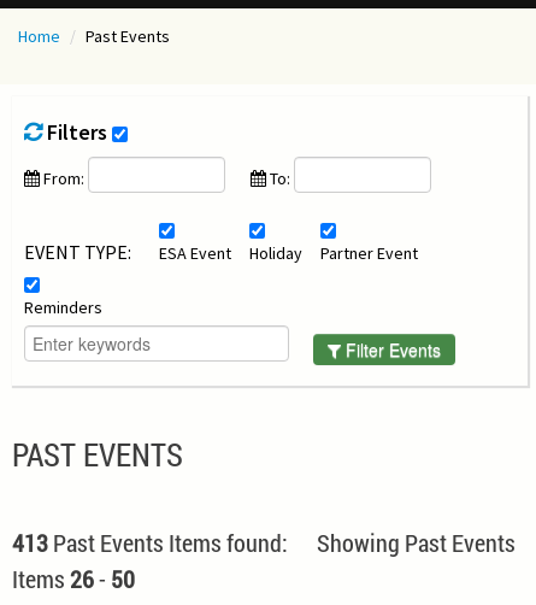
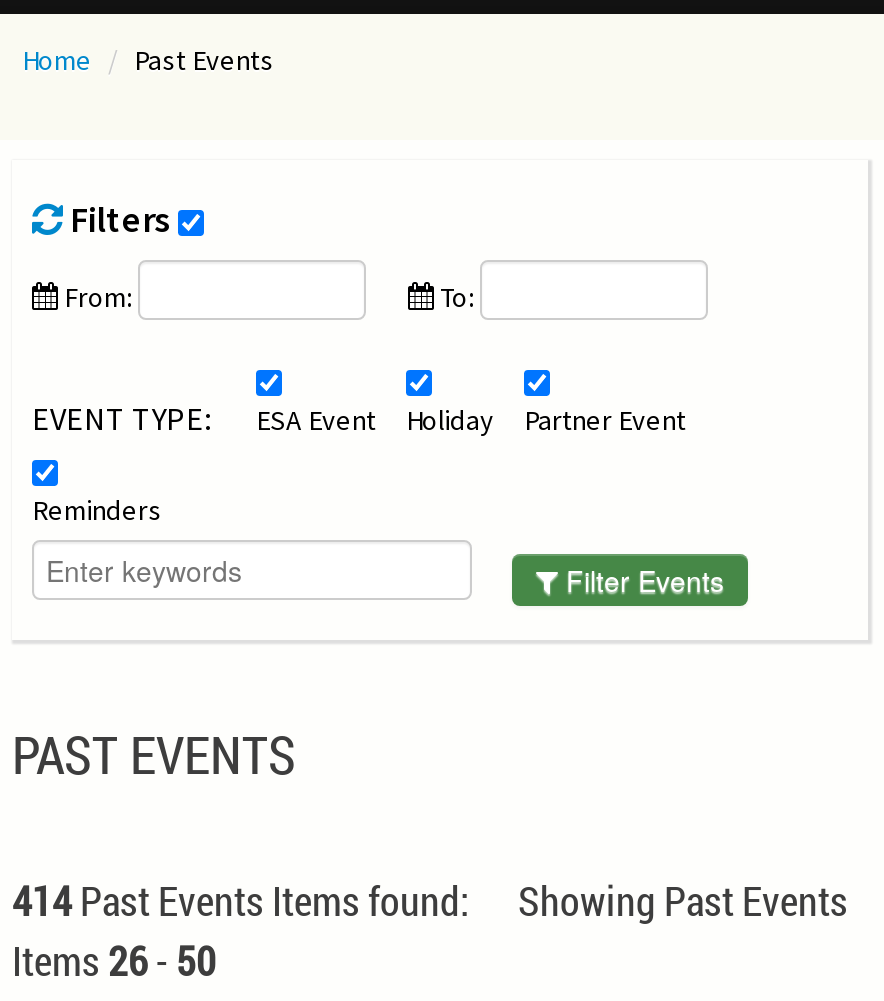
[12,527,516,558] 413 Past Events Items found: Showing Past Events -> [12,874,848,926] 414 Past Events Items found: Showing Past Events

